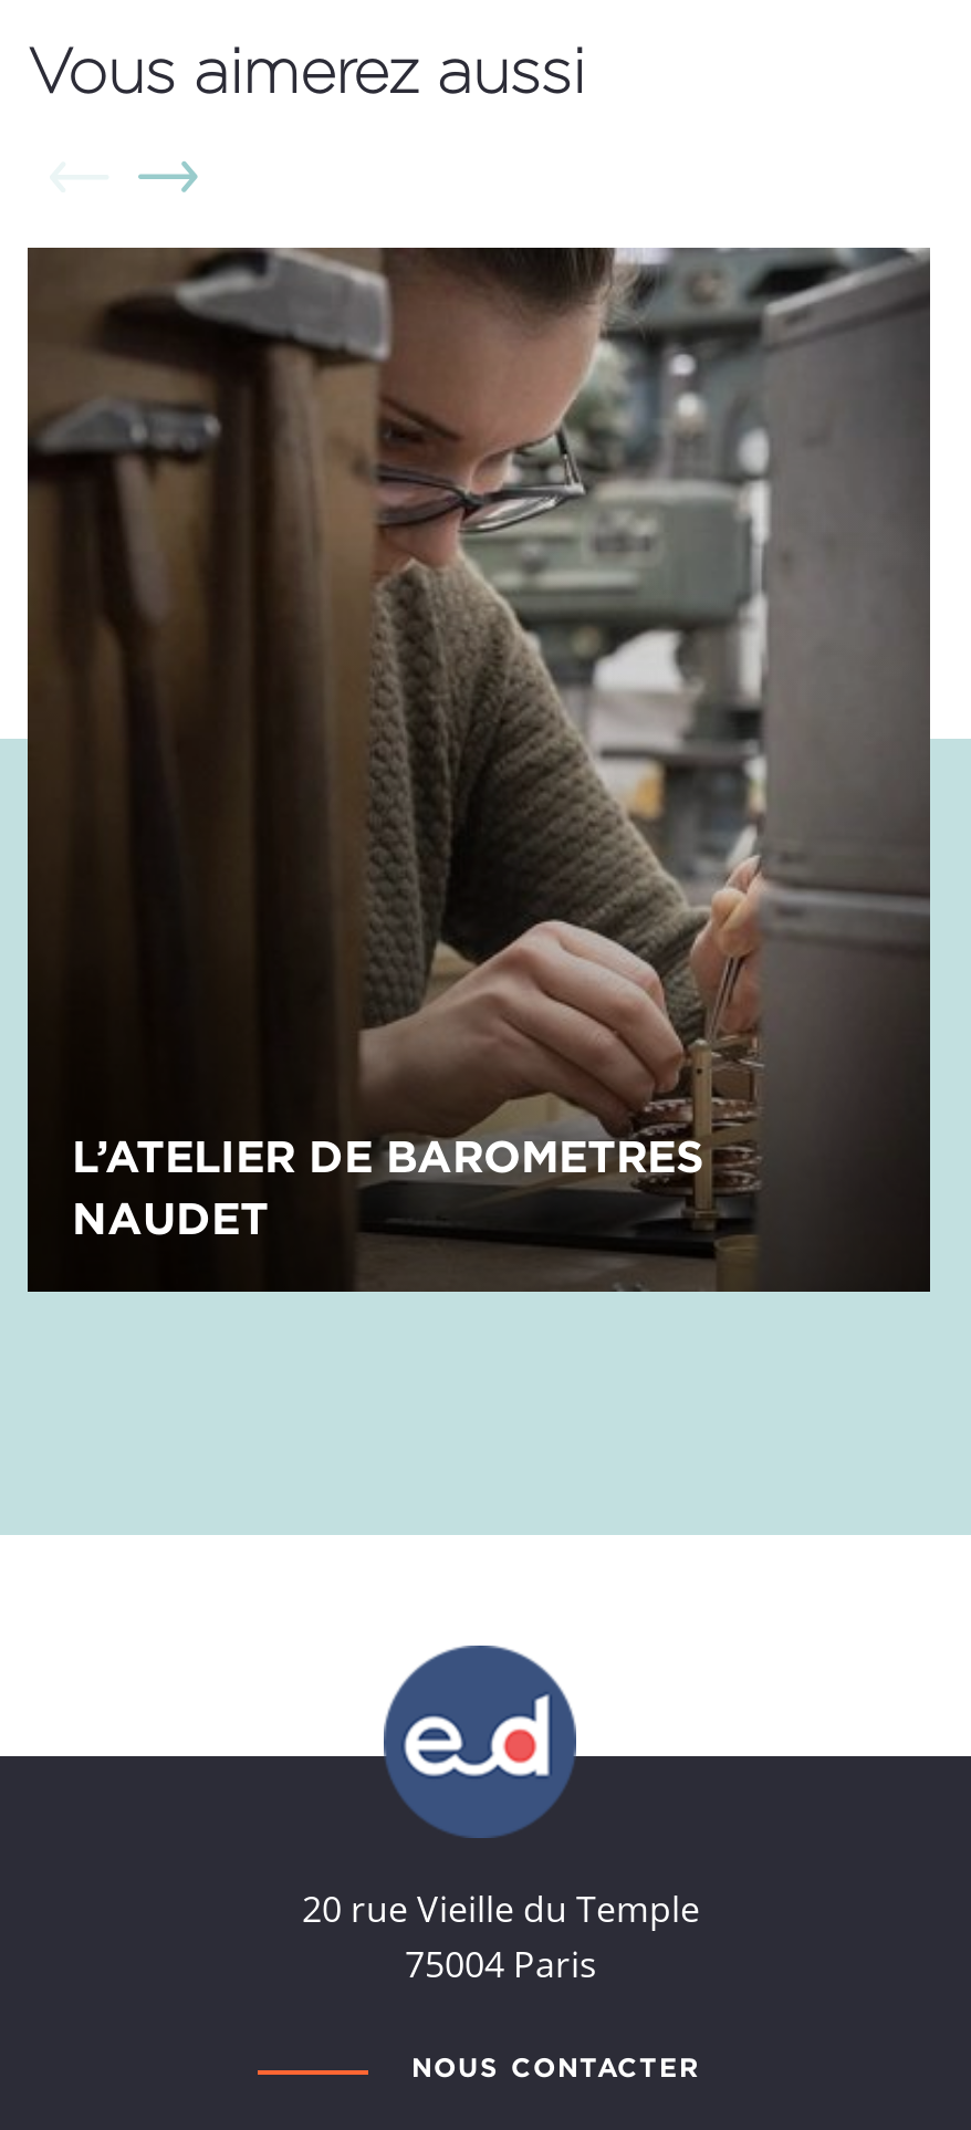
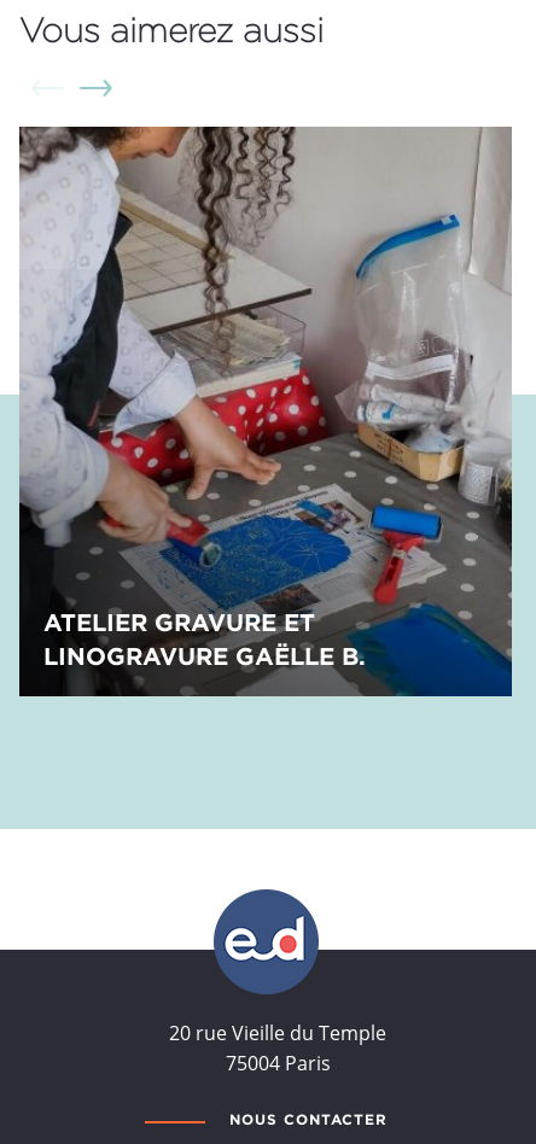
[25,246,932,1292] [image] | L’ATELIER DE BAROMETRES | NAUDET -> [19,126,512,696] [image] | ATELIER GRAVURE ET | LINOGRAVURE GAËLLE B.

